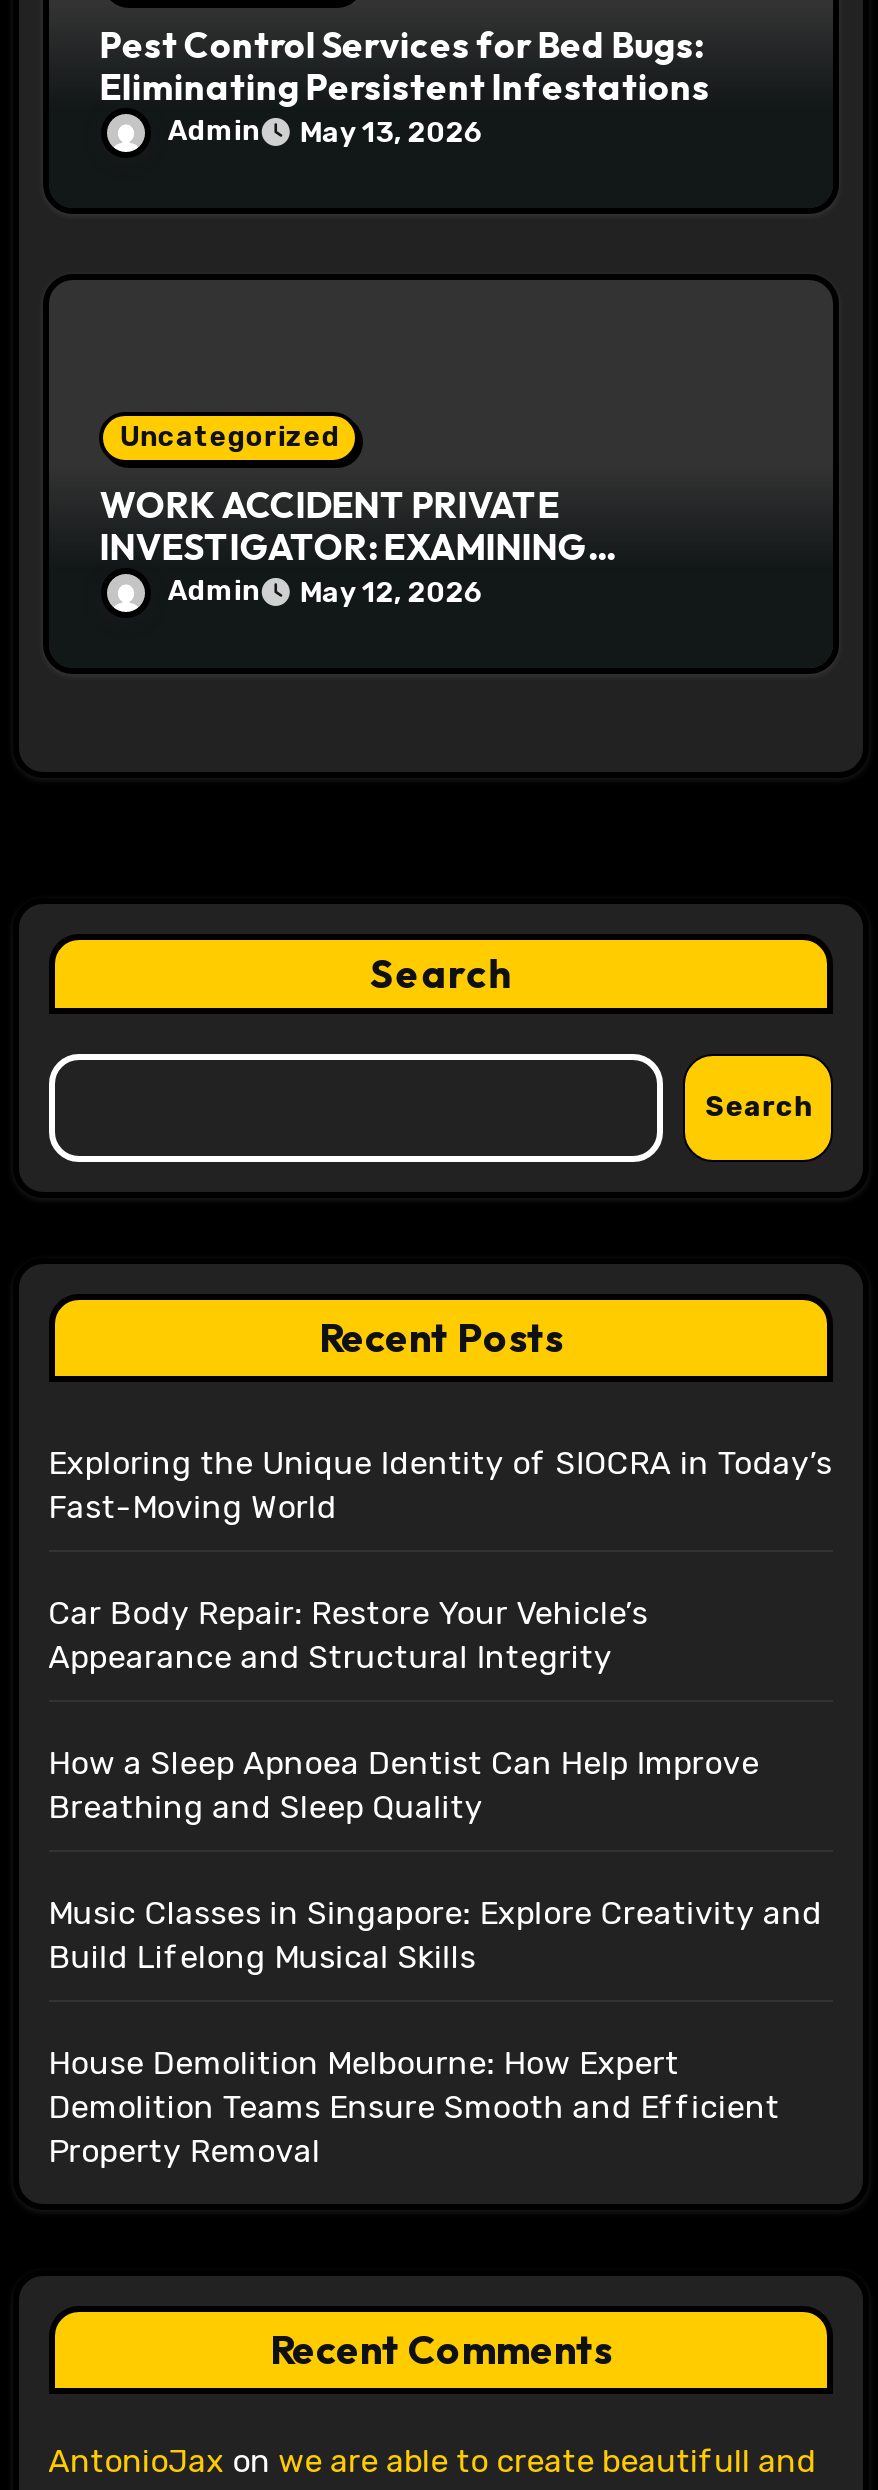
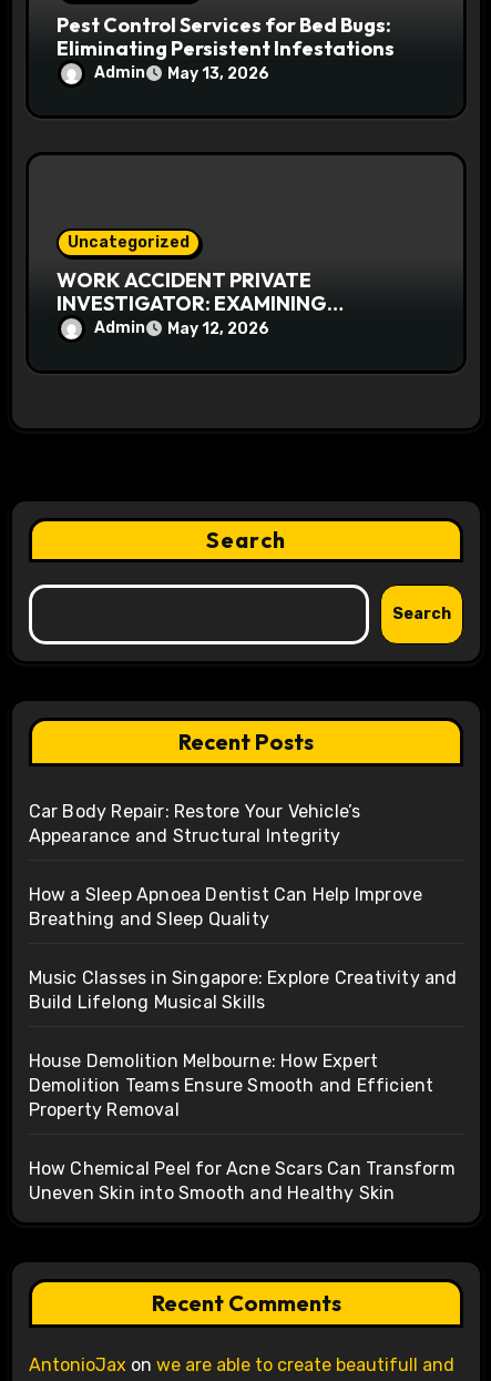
[48,1443,832,1525] Exploring the Unique Identity of SIOCRA in Today’s | Fast-Moving World -> none
moved [48,1593,822,2169] -> [28,800,457,1120]: Car Body Repair: Restore Your Vehicle’s | Appearance and Structural Integrity | How a Sleep Apnoea Dentist Can Help Improve | ... | Demolition Teams Ensure Smooth and Efficient | Property Removal
none -> [28,1158,455,1203] How Chemical Peel for Acne Scars Can Transform | Uneven Skin into Smooth and Healthy Skin

